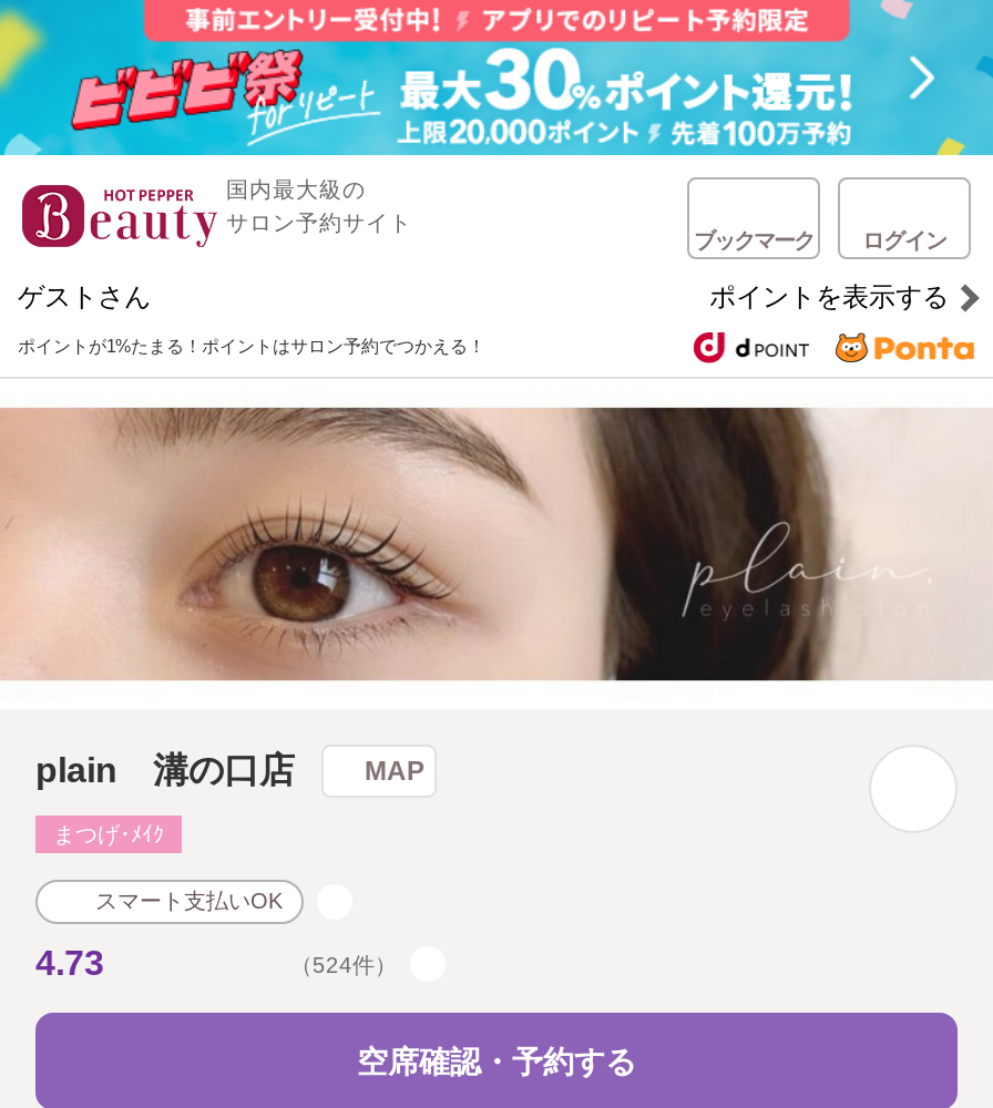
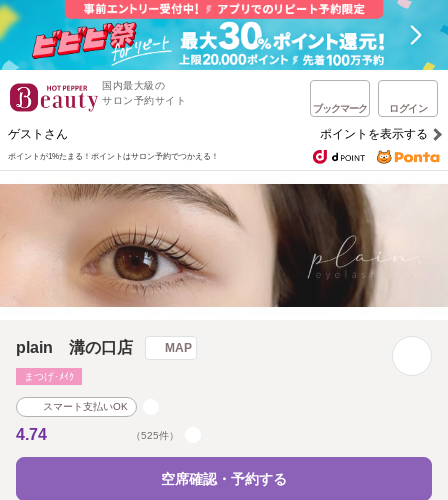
[35,944,104,982] 4.73 -> [16,426,47,443] 4.74
[290,952,397,976] （524件） -> [131,429,179,440] （525件）

